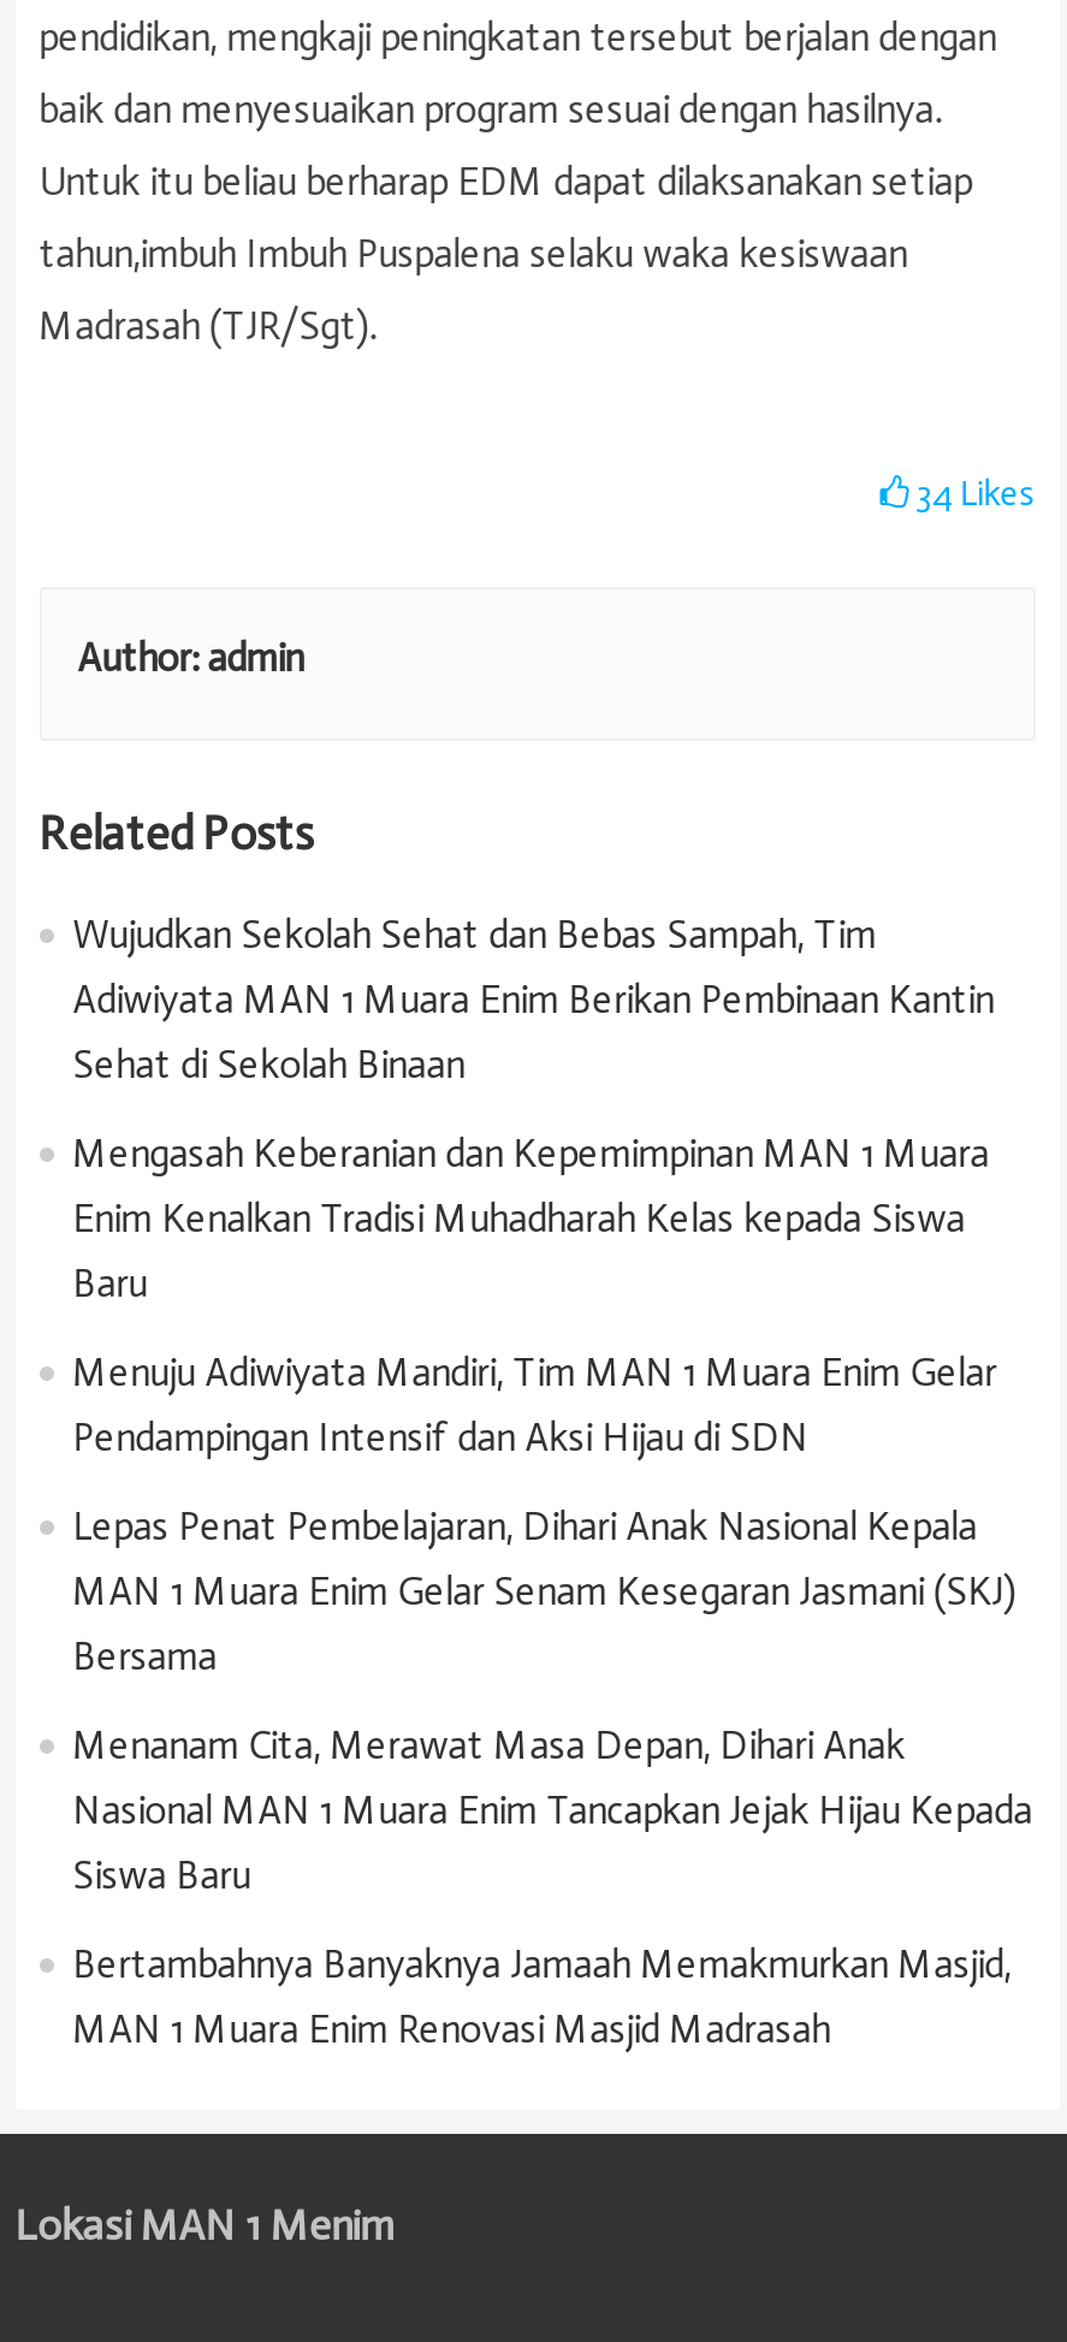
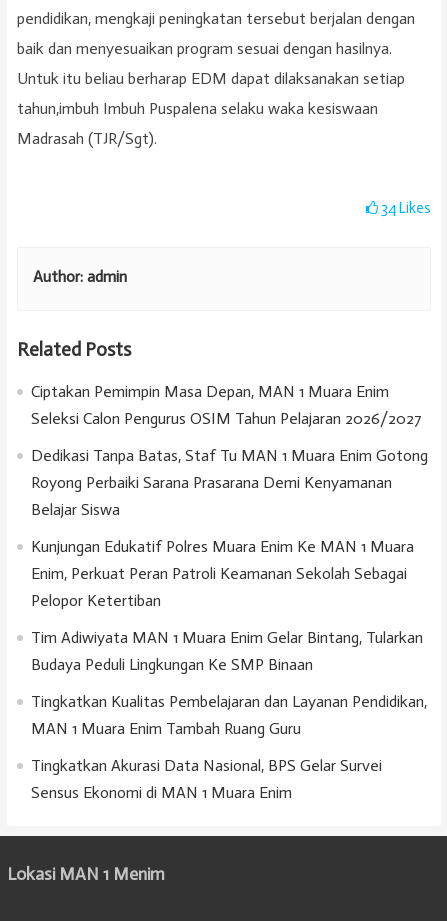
[73,912,994,1087] Wujudkan Sekolah Sehat dan Bebas Sampah, Tim | Adiwiyata MAN 1 Muara Enim Berikan Pembinaan Kantin | Sehat di Sekolah Binaan -> [31,382,422,428] Ciptakan Pemimpin Masa Depan, MAN 1 Muara Enim | Seleksi Calon Pengurus OSIM Tahun Pelajaran 2026/2027
[73,1131,989,1306] Mengasah Keberanian dan Kepemimpinan MAN 1 Muara | Enim Kenalkan Tradisi Muhadharah Kelas kepada Siswa | Baru -> [31,446,428,519] Dedikasi Tanpa Batas, Staf Tu MAN 1 Muara Enim Gotong | Royong Perbaiki Sarana Prasarana Demi Kenyamanan | Belajar Siswa
[73,1350,997,1460] Menuju Adiwiyata Mandiri, Tim MAN 1 Muara Enim Gelar | Pendampingan Intensif dan Aksi Hijau di SDN -> [31,537,414,610] Kunjungan Edukatif Polres Muara Enim Ke MAN 1 Muara | Enim, Perkuat Peran Patroli Keamanan Sekolah Sebagai | Pelopor Ketertiban
[73,1504,1016,1679] Lepas Penat Pembelajaran, Dihari Anak Nasional Kepala | MAN 1 Muara Enim Gelar Senam Kesegaran Jasmani (SKJ) | Bersama -> [31,628,423,674] Tim Adiwiyata MAN 1 Muara Enim Gelar Bintang, Tularkan | Budaya Peduli Lingkungan Ke SMP Binaan
[73,1723,1033,1898] Menanam Cita, Merawat Masa Depan, Dihari Anak | Nasional MAN 1 Muara Enim Tancapkan Jejak Hijau Kepada | Siswa Baru -> [31,692,427,738] Tingkatkan Kualitas Pembelajaran dan Layanan Pendidikan, | MAN 1 Muara Enim Tambah Ruang Guru
[73,1941,1011,2052] Bertambahnya Banyaknya Jamaah Memakmurkan Masjid, | MAN 1 Muara Enim Renovasi Masjid Madrasah -> [31,756,382,802] Tingkatkan Akurasi Data Nasional, BPS Gelar Survei | Sensus Ekonomi di MAN 1 Muara Enim

